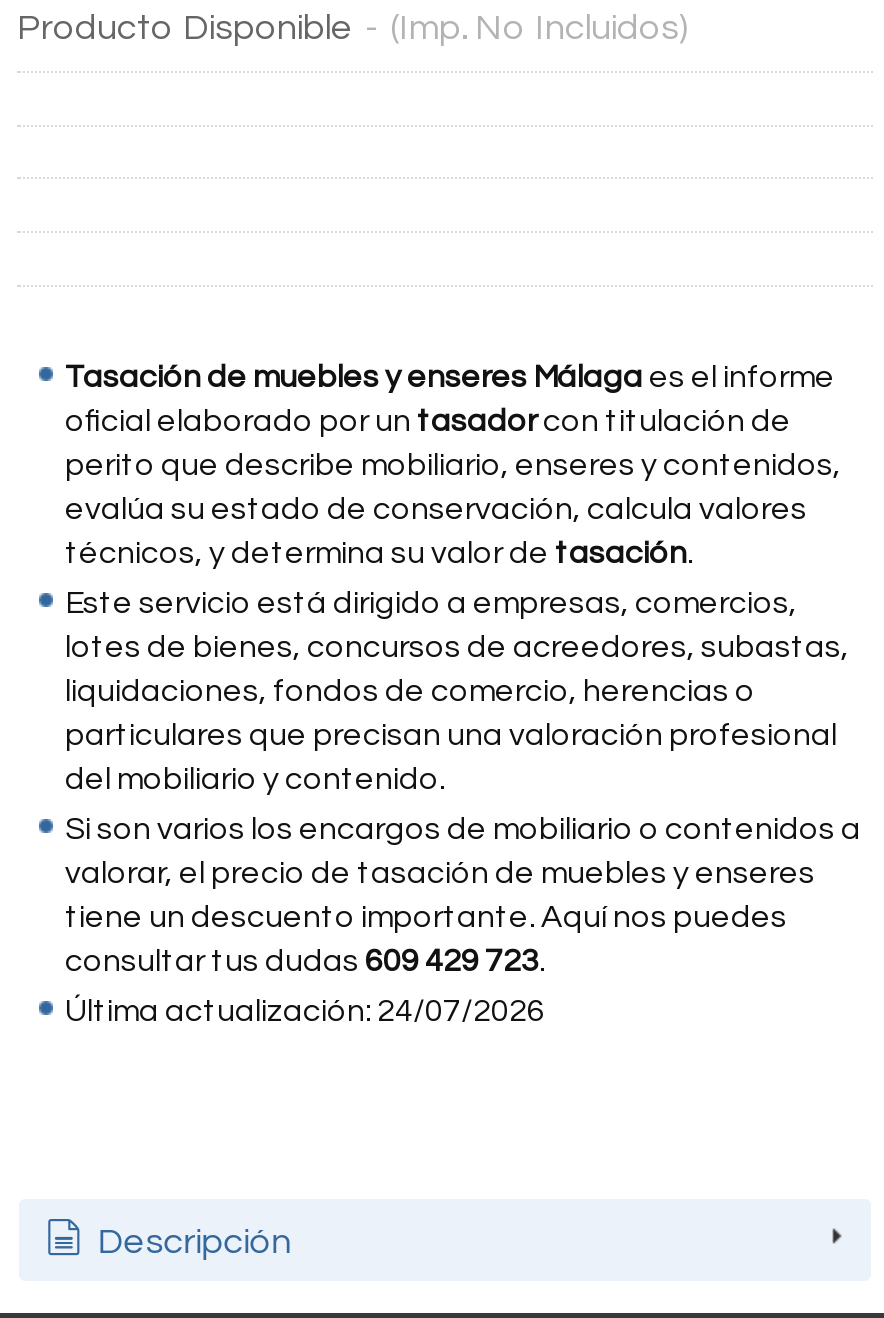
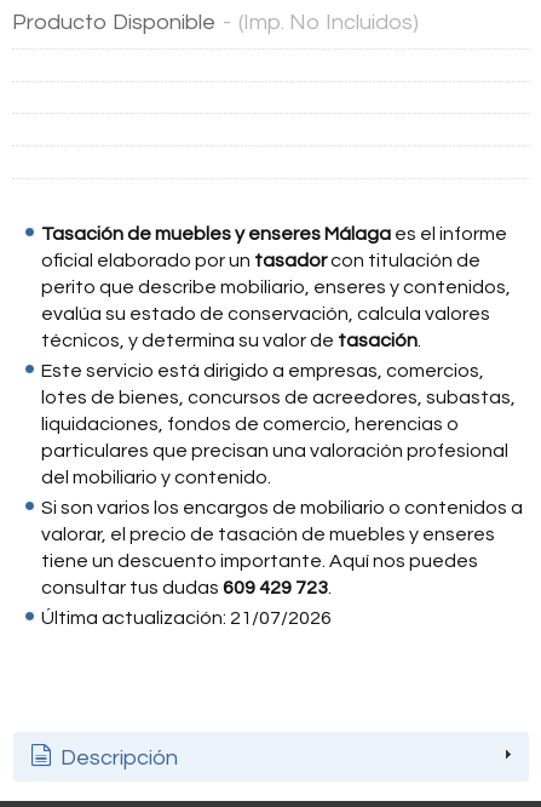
[65,995,545,1027] Última actualización: 24/07/2026 -> [41,608,332,628] Última actualización: 21/07/2026

